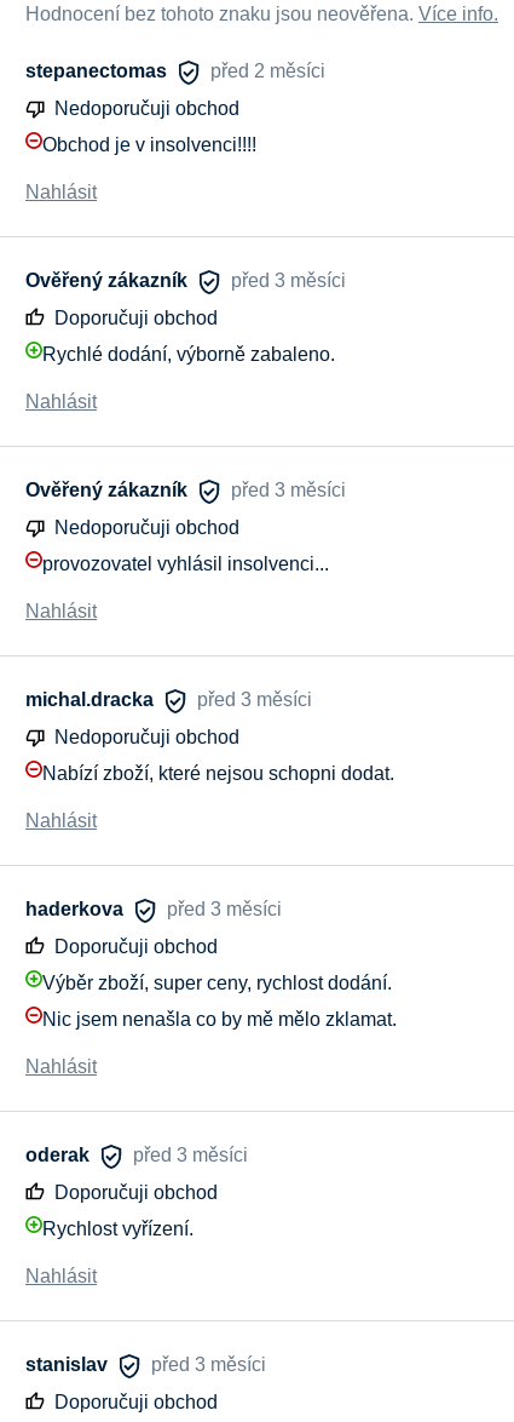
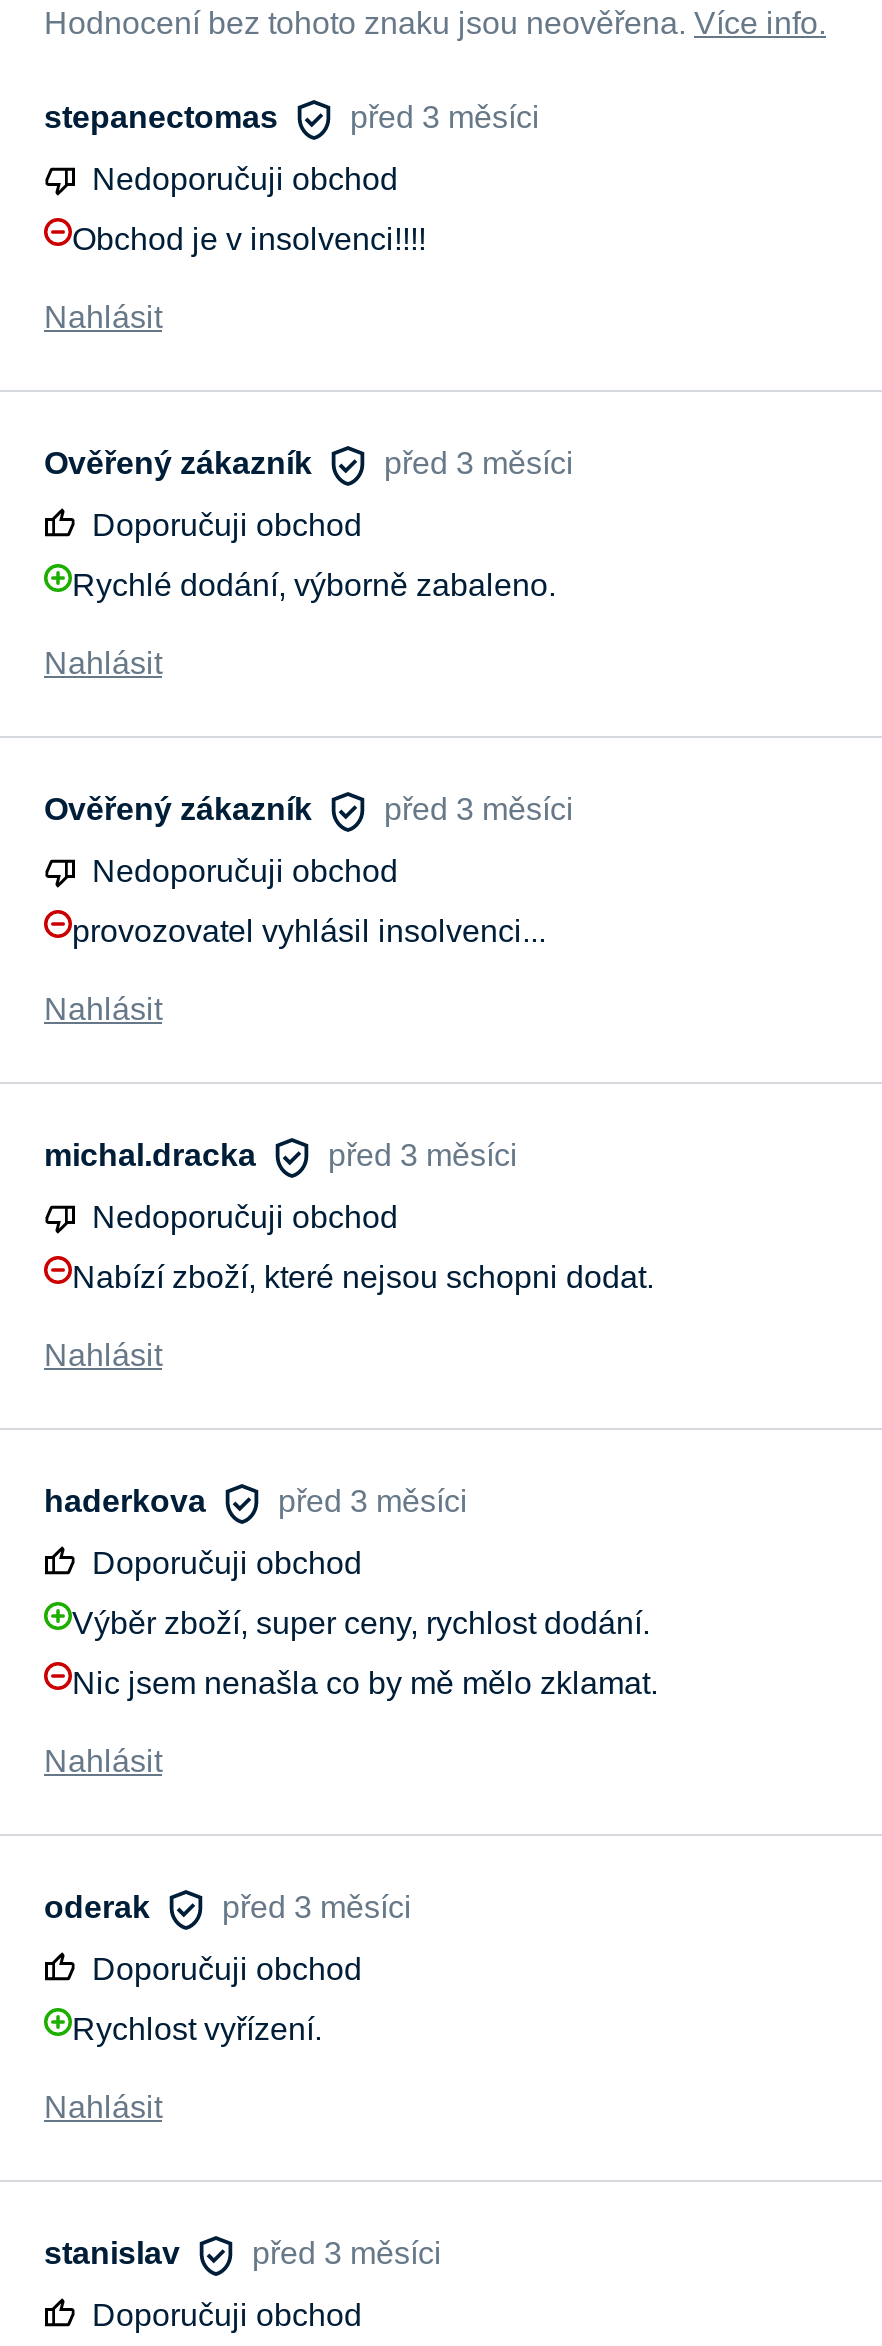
[210,61,325,81] před 2 měsíci -> [350,100,540,134] před 3 měsíci

